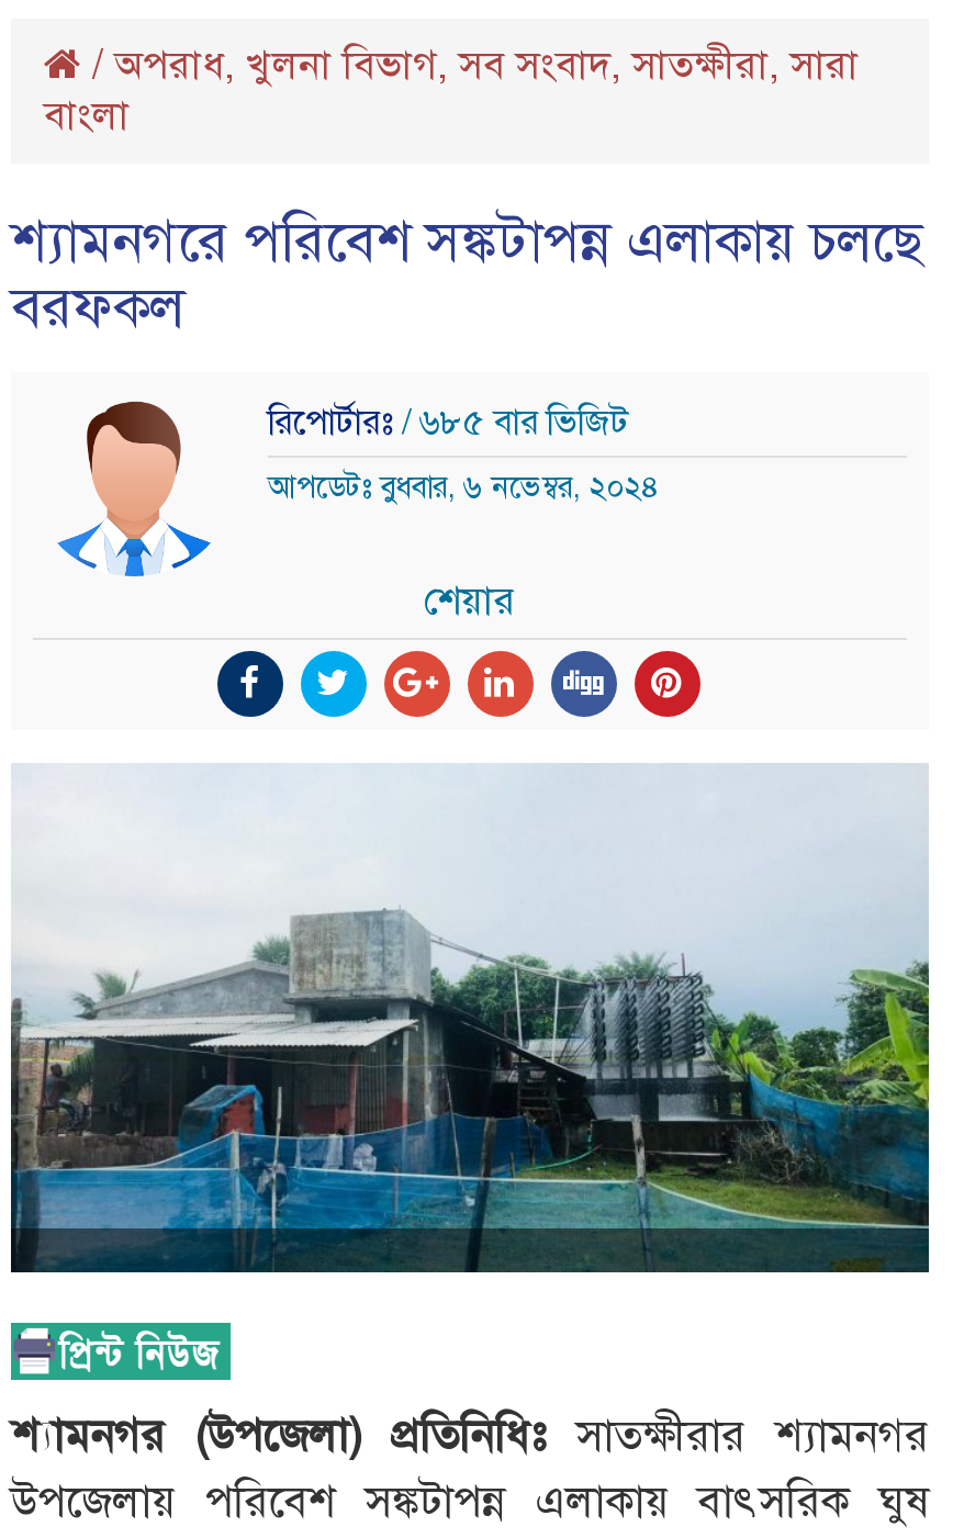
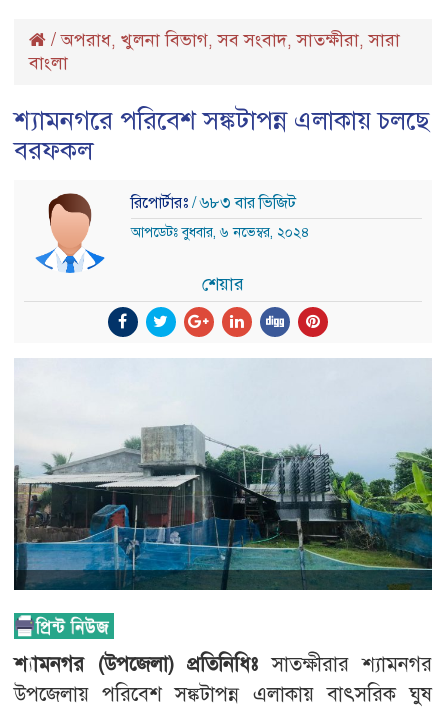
[268,401,628,445] রিপোর্টারঃ / ৬৮৫ বার ভিজিট -> [131,193,296,213] রিপোর্টারঃ / ৬৮৩ বার ভিজিট

